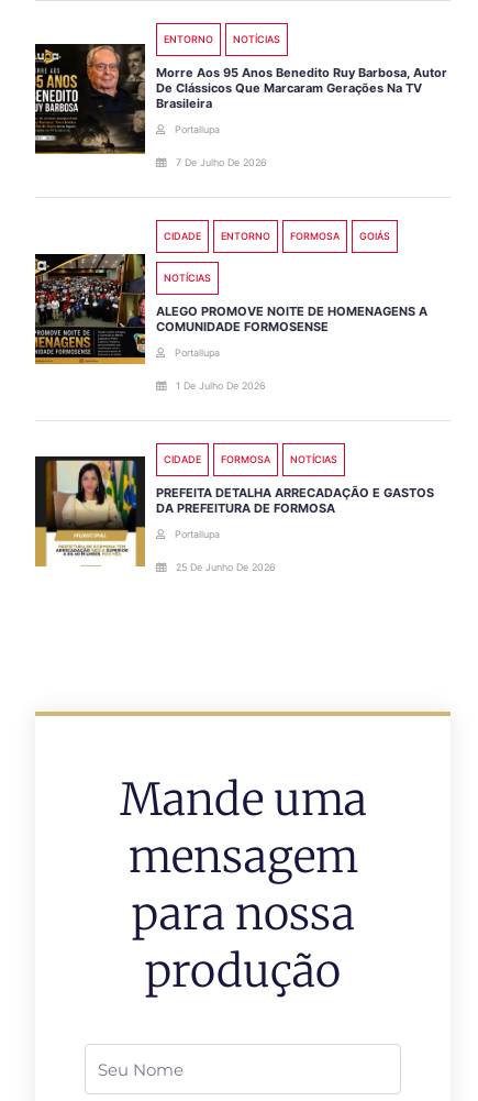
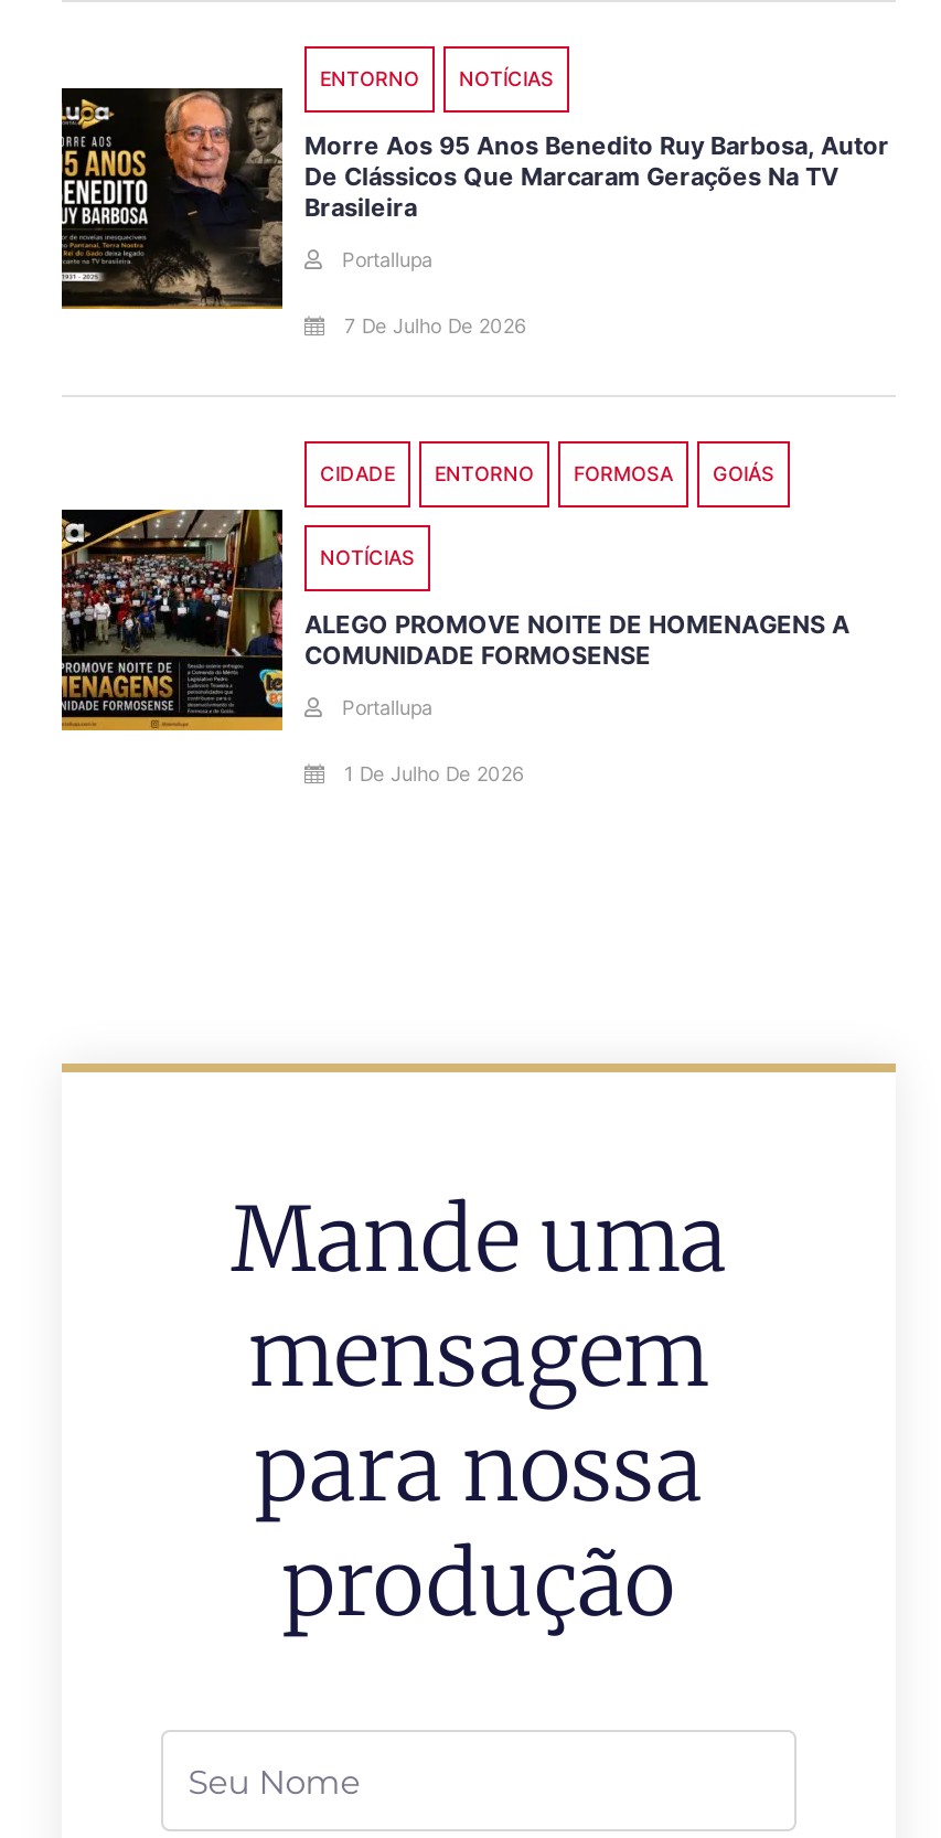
[34,453,434,573] [image] | CIDADE | FORMOSA | NOTÍCIAS | PREFEITA DETALHA ARRECADAÇÃO E GASTOS | DA PREFEITURA DE FORMOSA | Portallupa | 25 De Junho De 2026 -> none

